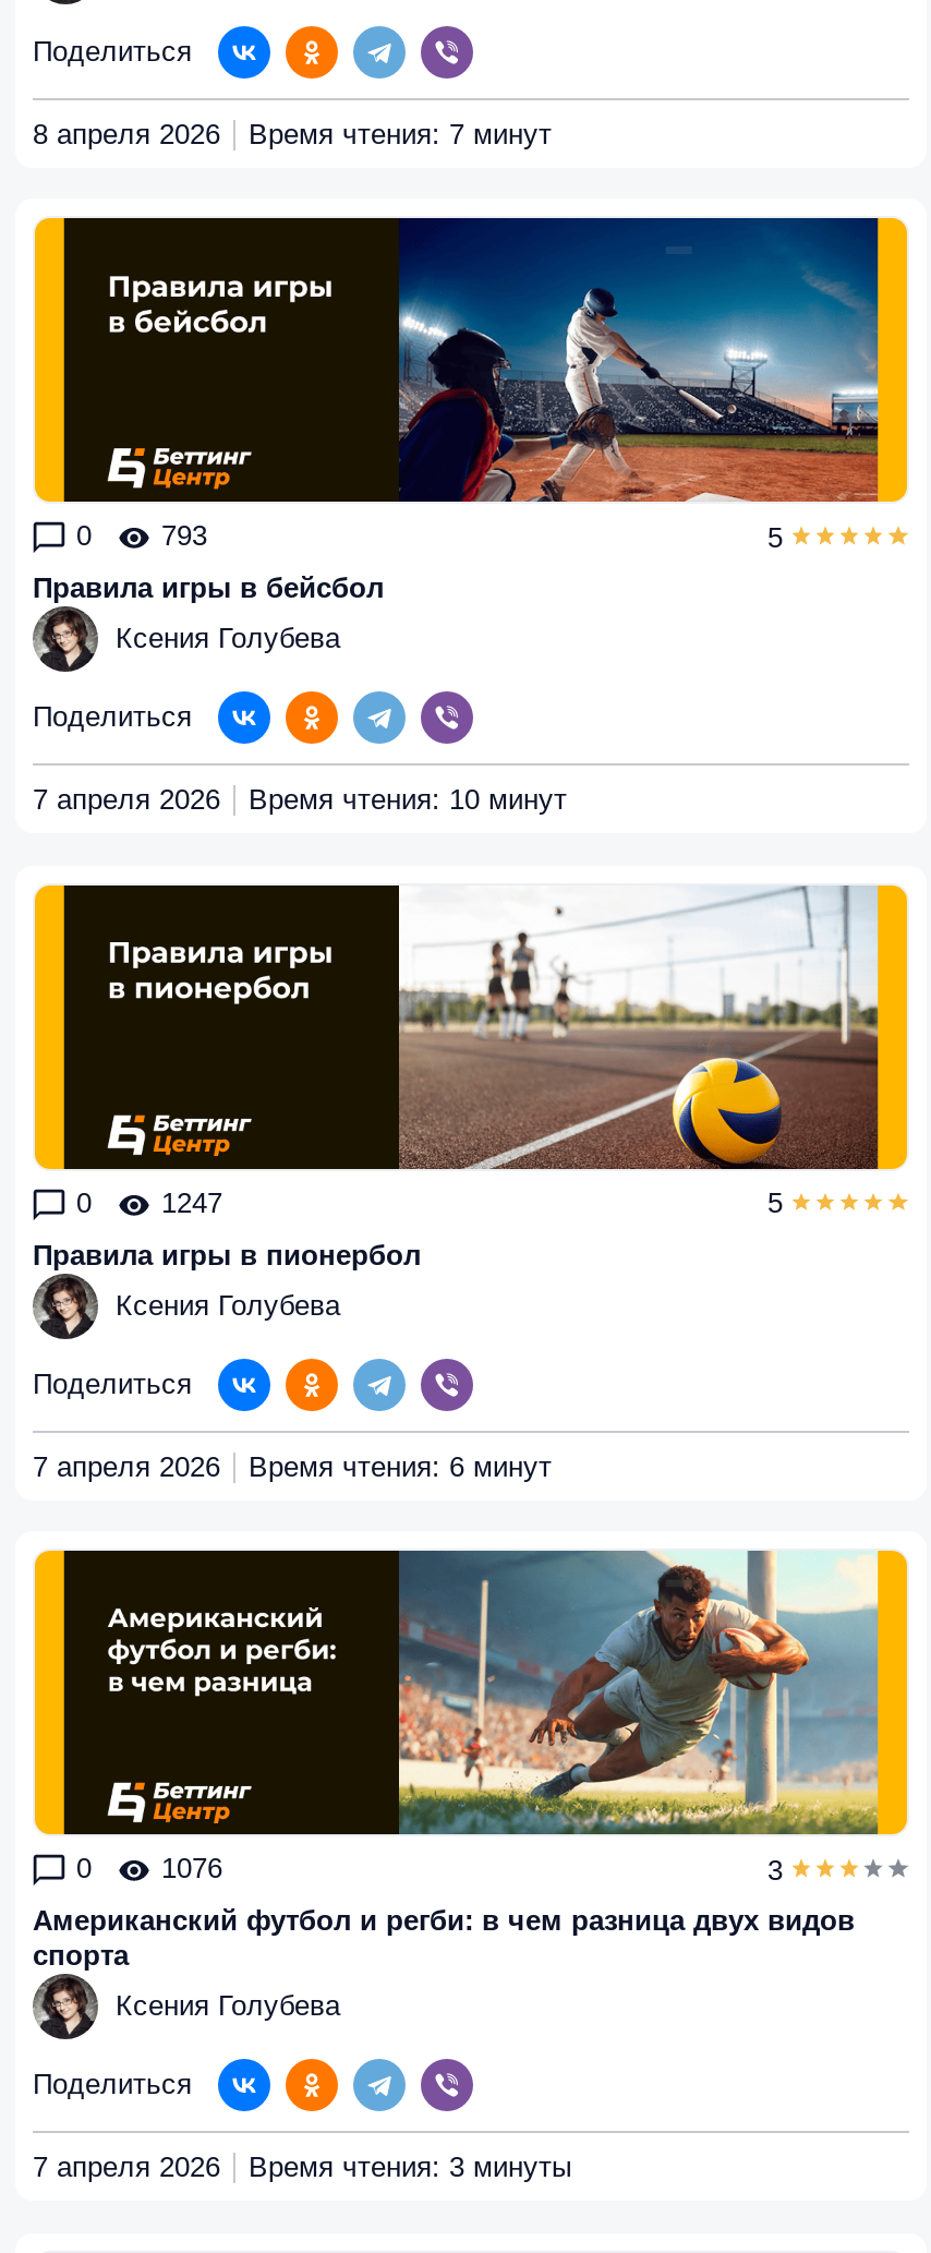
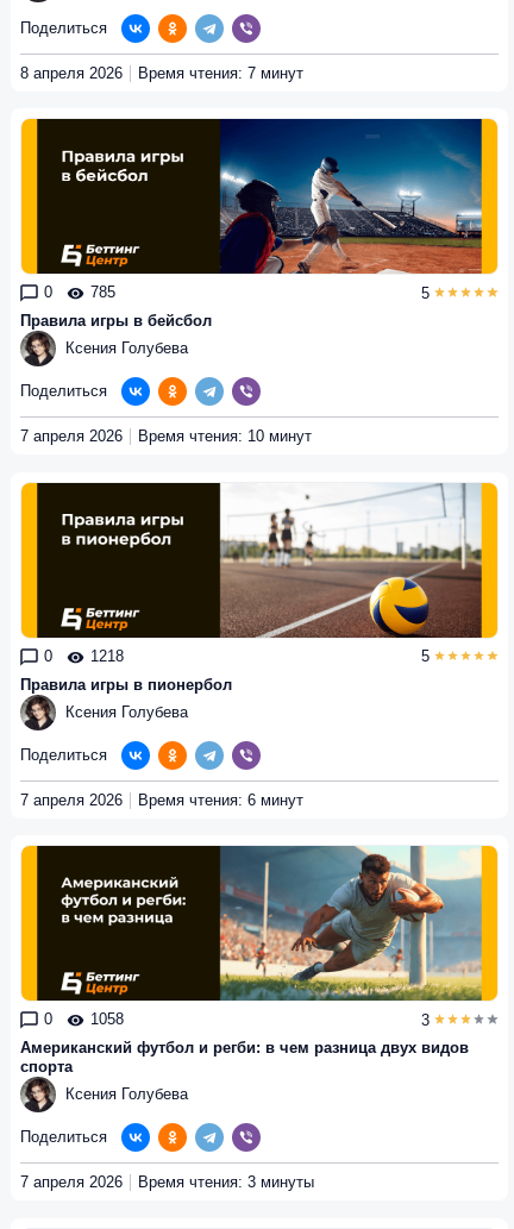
[161,519,207,552] 793 -> [90,283,115,301] 785
[161,1186,222,1218] 1247 -> [90,647,124,665] 1218
[161,1852,222,1885] 1076 -> [90,1010,124,1028] 1058

